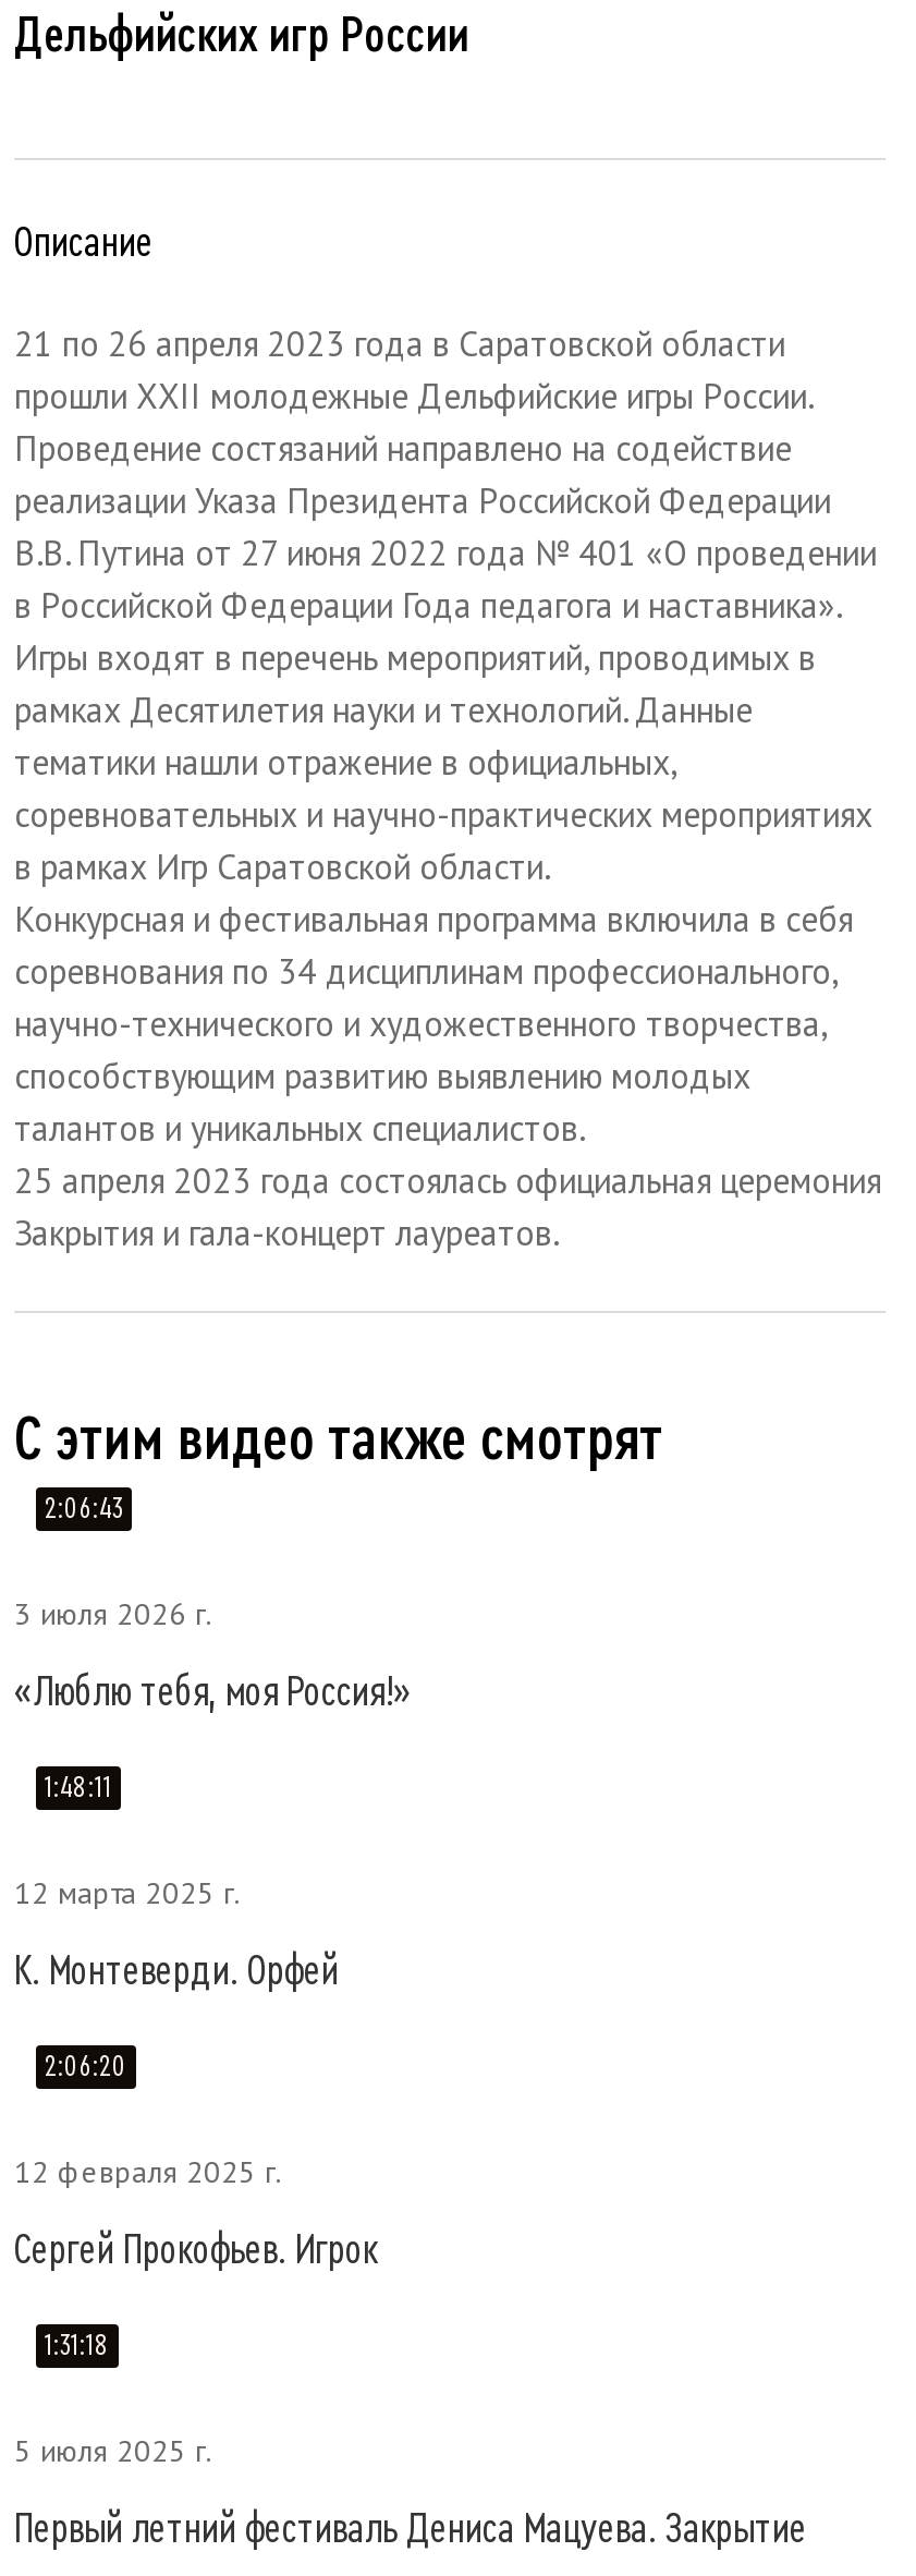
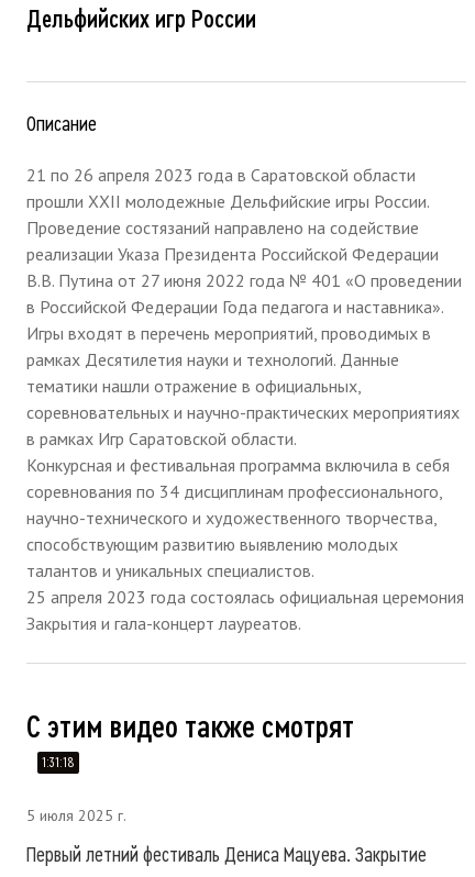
[14,1494,411,2272] 2:06:43 | 3 июля 2026 г. | «Люблю тебя, моя Россия!» | 1:48:11 | 12 марта 2025 г. | К. Монтеверди. Орфей | 2:06:20 | 12 февраля 2025 г. | Сергей Прокофьев. Игрок -> none

